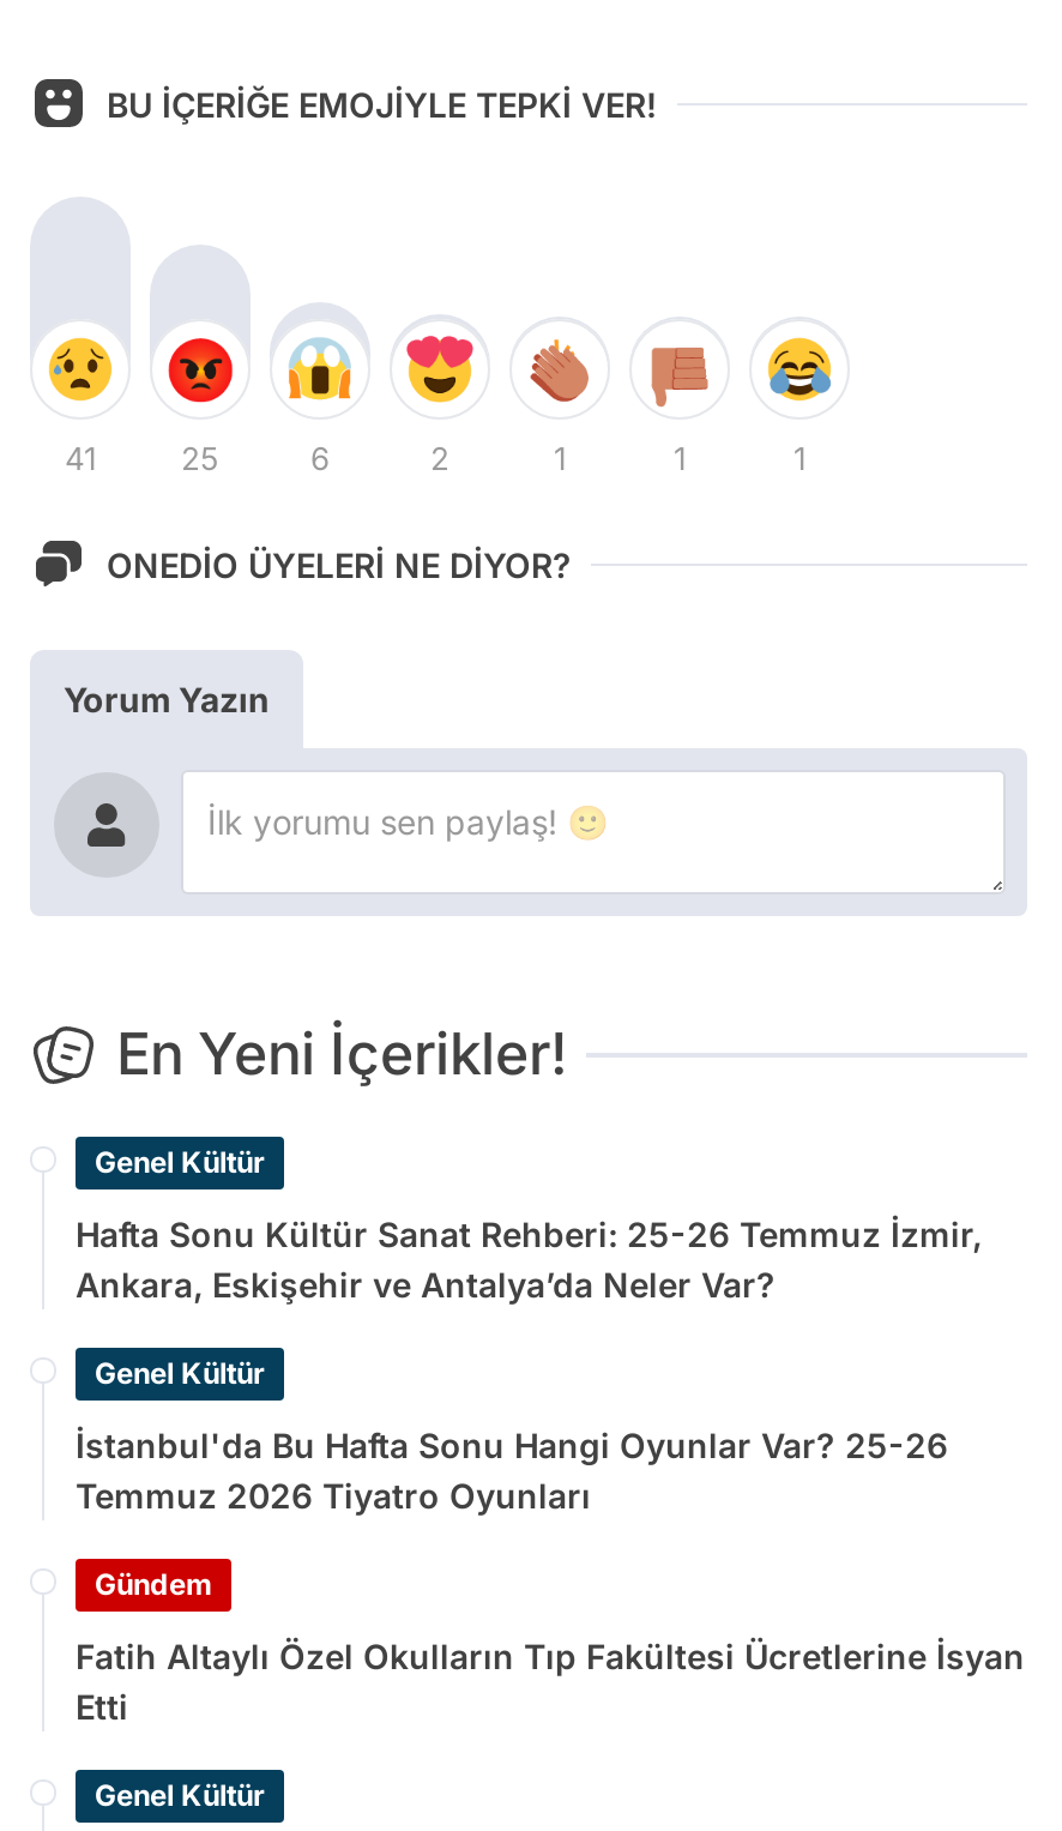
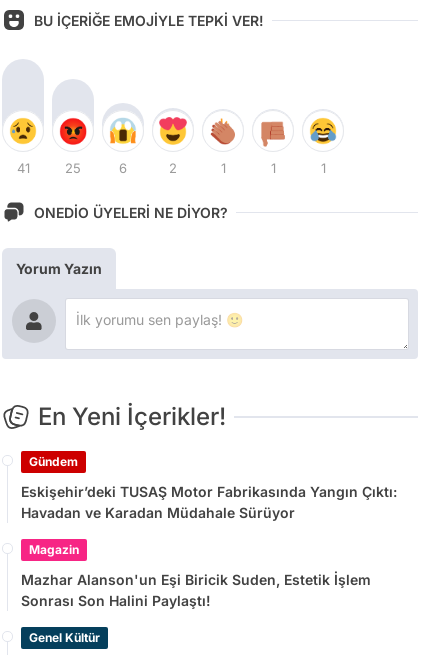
[76,1144,982,1516] Genel Kültür | Hafta Sonu Kültür Sanat Rehberi: 25-26 Temmuz İzmir, | Ankara, Eskişehir ve Antalya’da Neler Var? | Genel Kültür | İstanbul'da Bu Hafta Sonu Hangi Oyunlar Var? 25-26 | Temmuz 2026 Tiyatro Oyunları -> none
moved [95,1566,212,1602] -> [29,454,78,469]: Gündem
[76,1636,1025,1727] Fatih Altaylı Özel Okulların Tıp Fakültesi Ücretlerine İsyan | Etti -> [21,483,397,609] Eskişehir’deki TUSAŞ Motor Fabrikasında Yangın Çıktı: | Havadan ve Karadan Müdahale Sürüyor | Magazin | Mazhar Alanson'un Eşi Biricik Suden, Estetik İşlem | Sonrası Son Halini Paylaştı!

